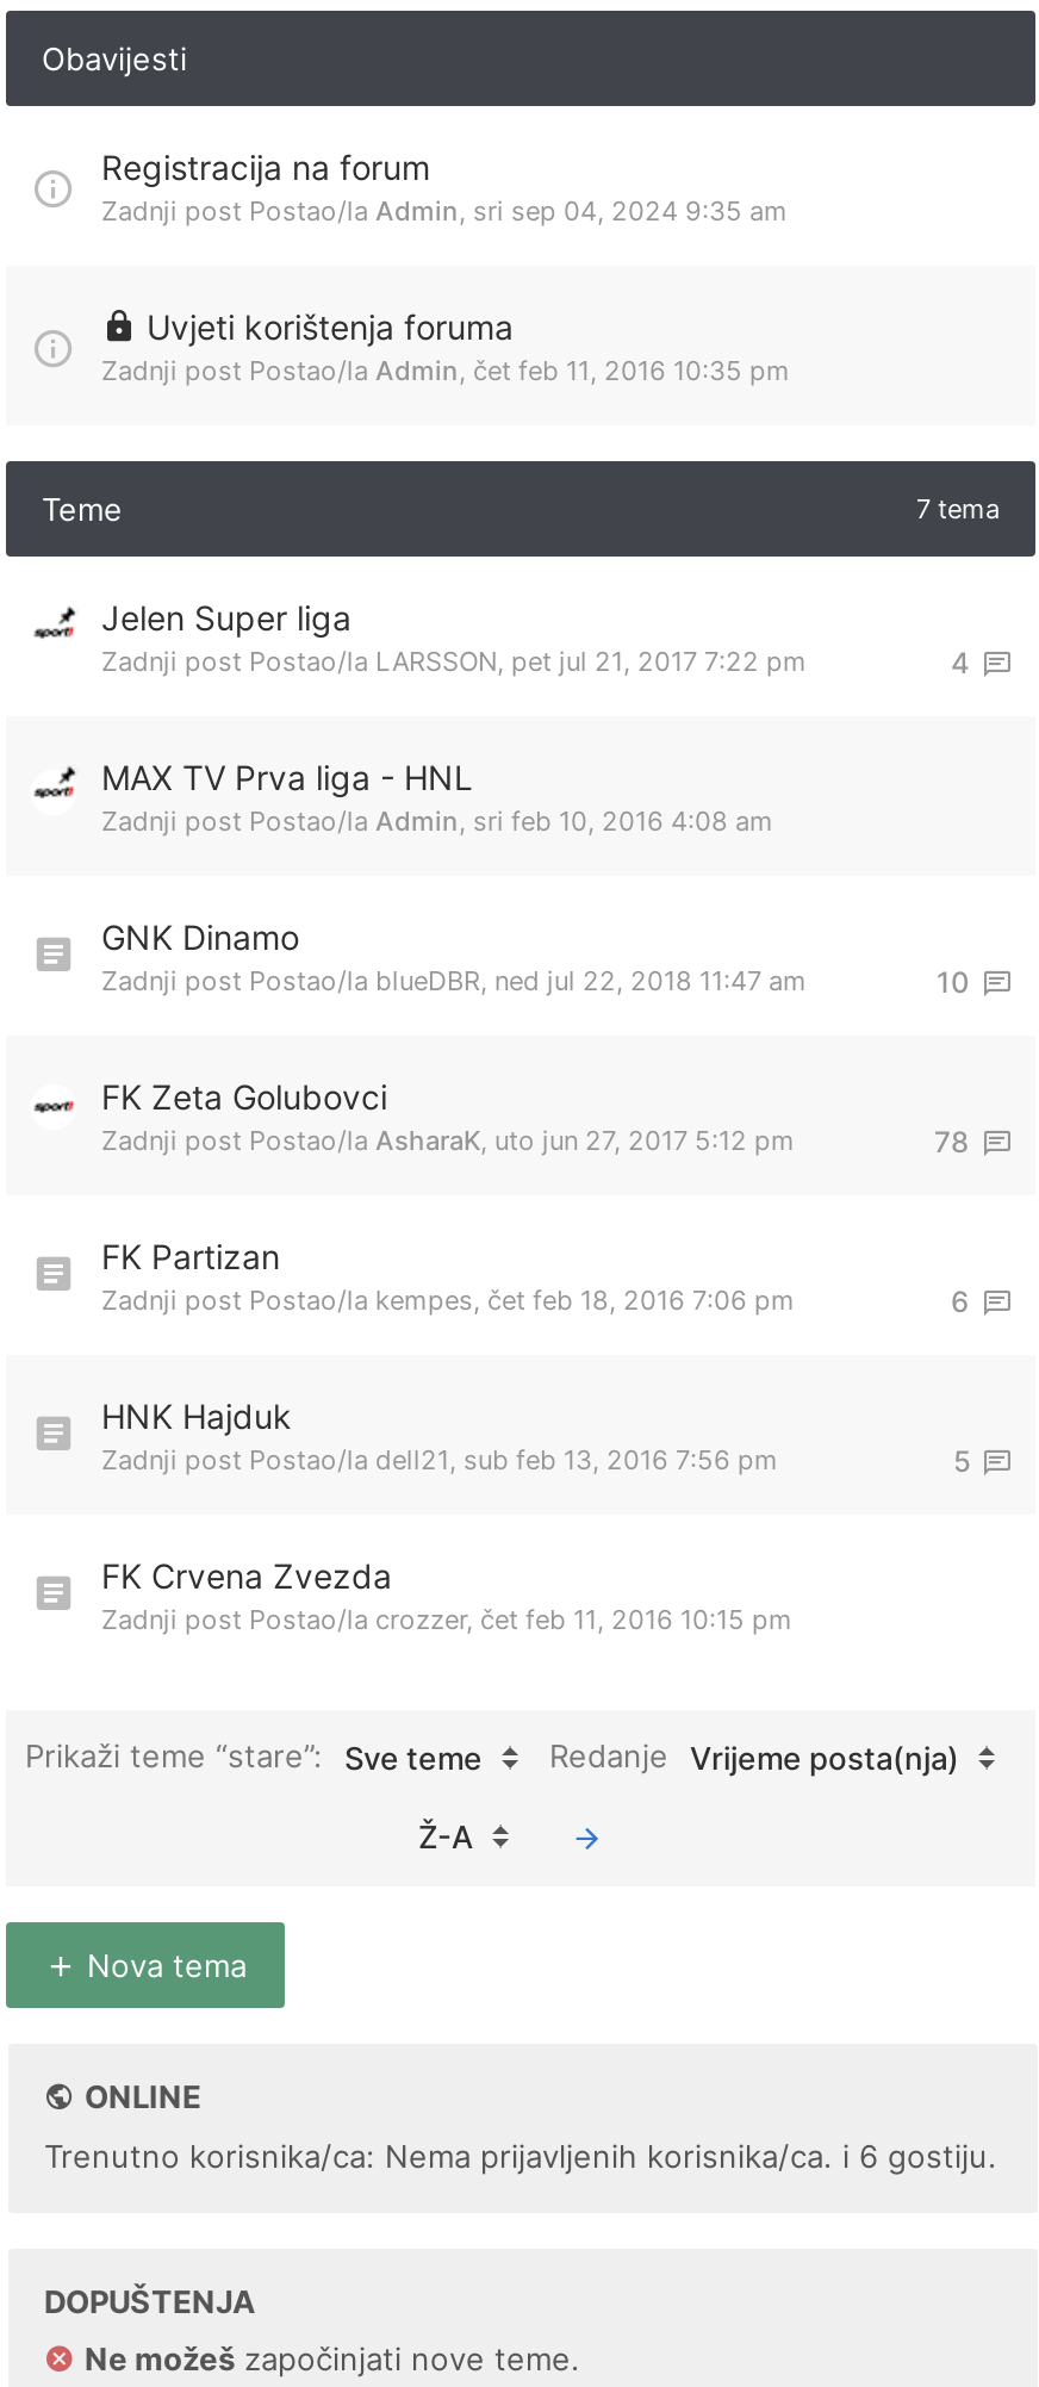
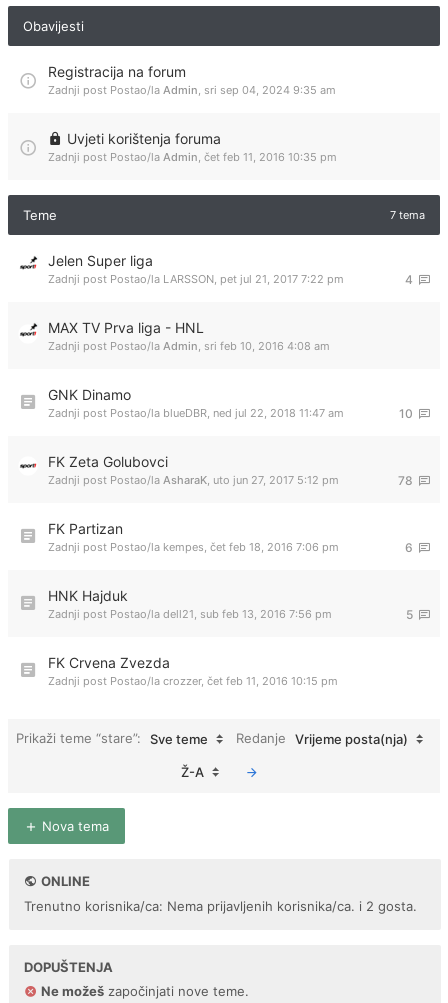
[44,2137,997,2175] Trenutno korisnika/ca: Nema prijavljenih korisnika/ca. i 6 gostiju. -> [24,898,417,914] Trenutno korisnika/ca: Nema prijavljenih korisnika/ca. i 2 gosta.

